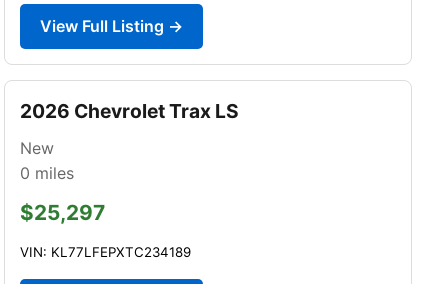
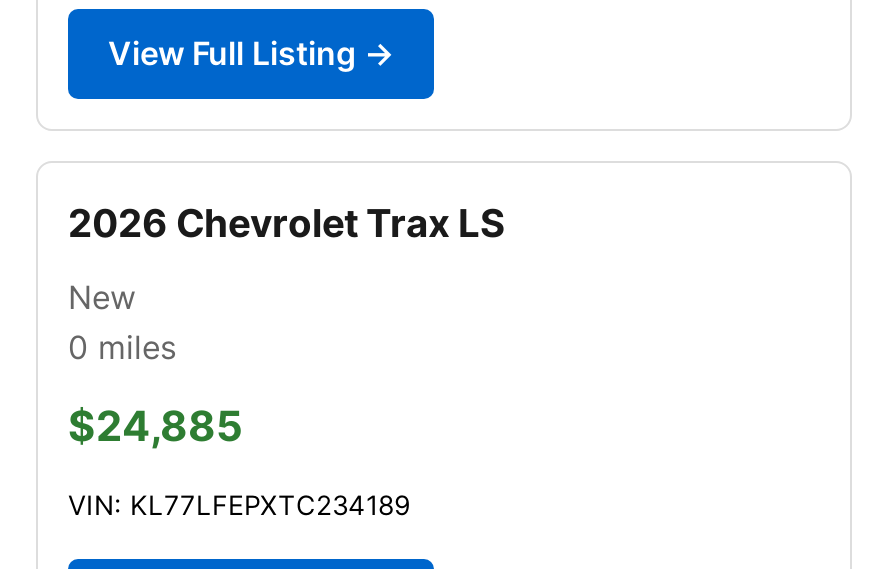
[20,200,105,225] $25,297 -> [68,401,242,451] $24,885

